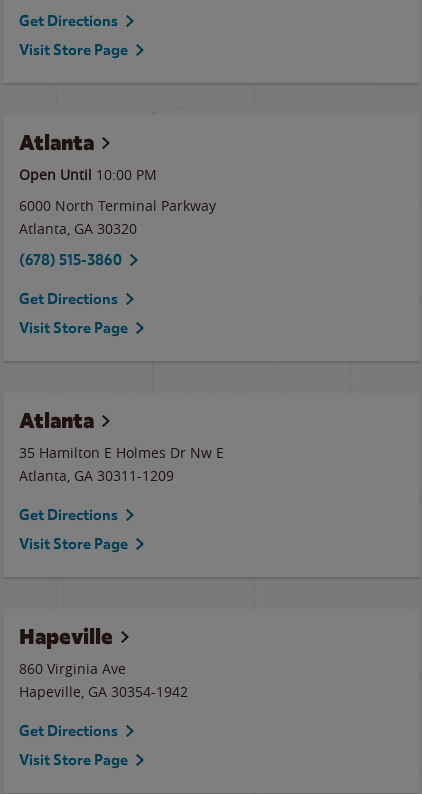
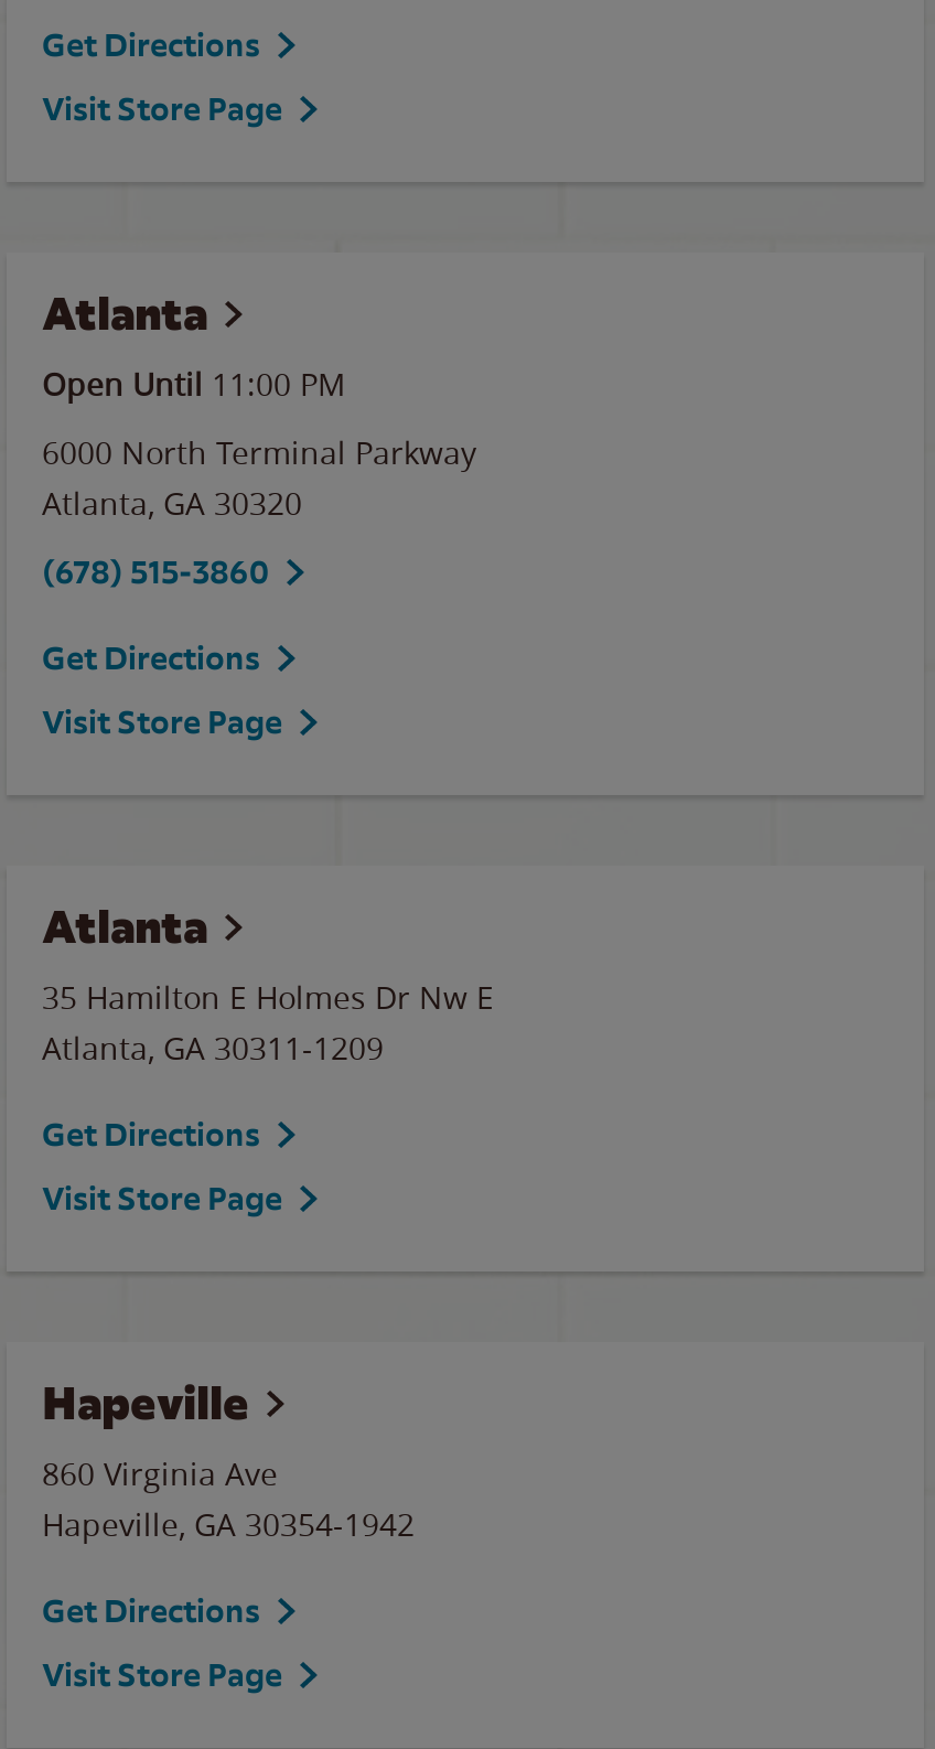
[19,165,157,184] Open Until 10:00 PM -> [42,362,346,404] Open Until 11:00 PM

